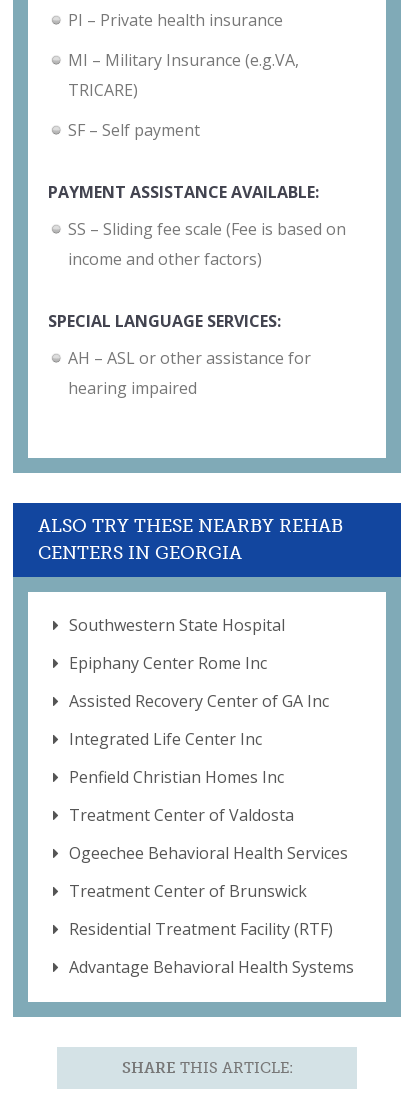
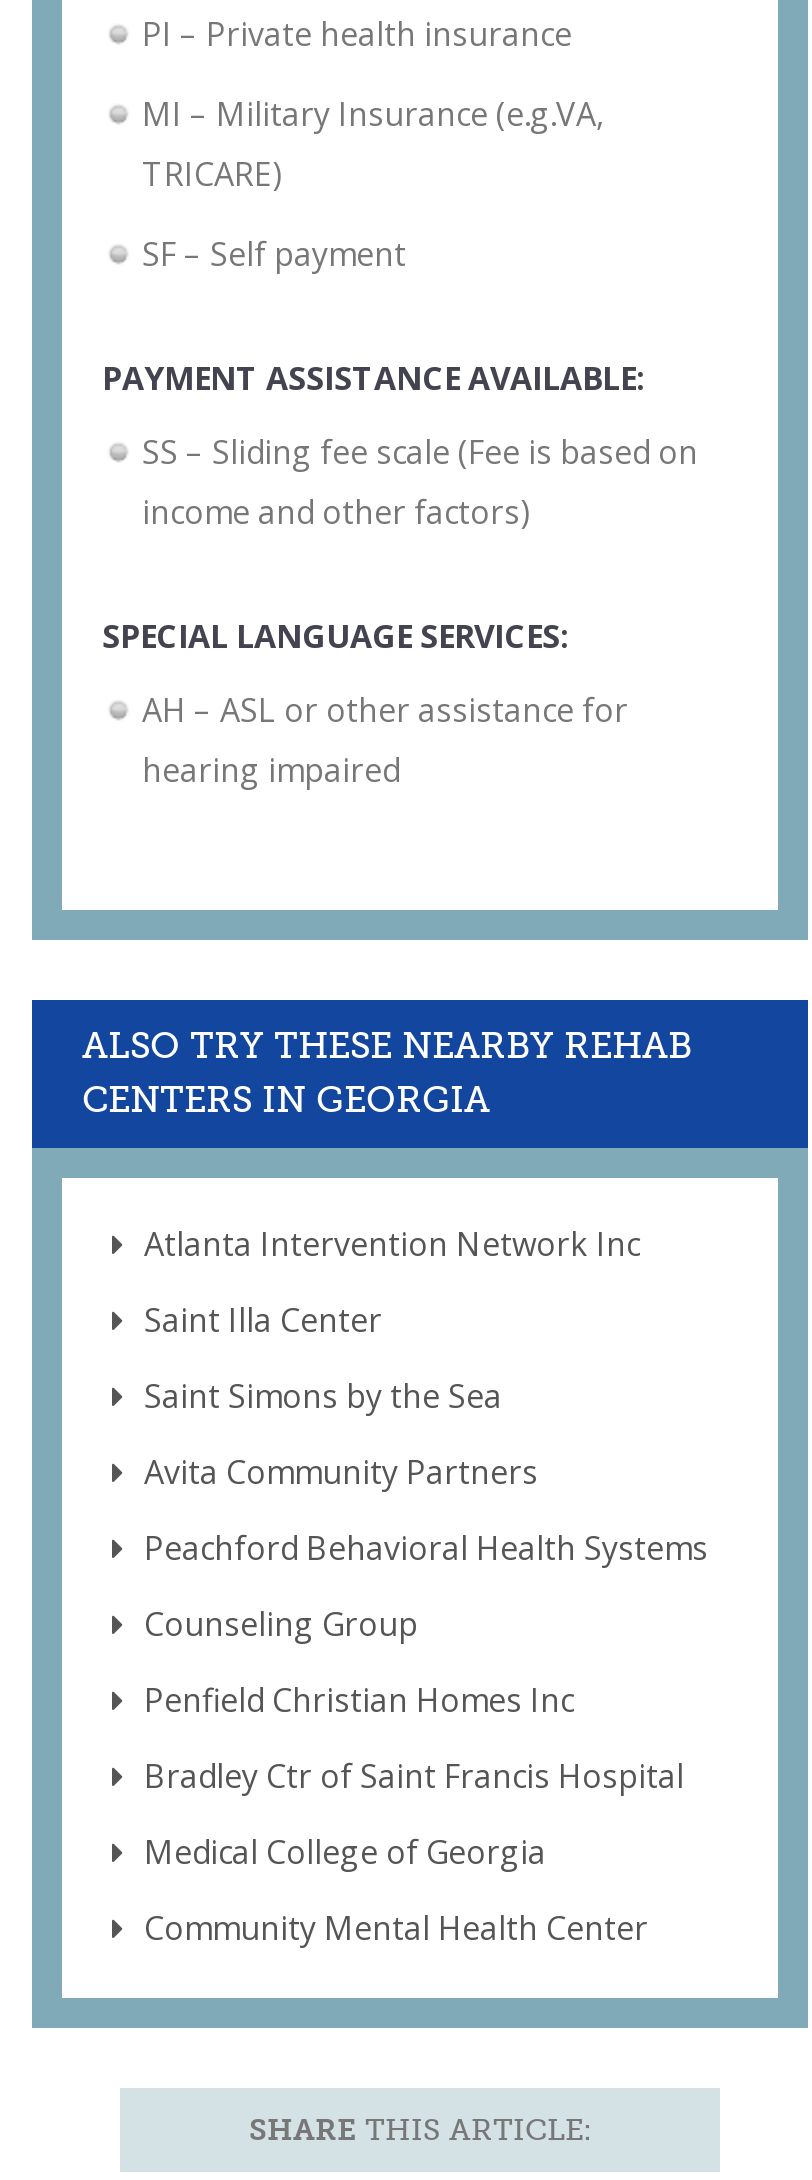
[69,614,329,750] Southwestern State Hospital | Epiphany Center Rome Inc | Assisted Recovery Center of GA Inc | Integrated Life Center Inc -> [144,1222,708,1646] Atlanta Intervention Network Inc | Saint Illa Center | Saint Simons by the Sea | Avita Community Partners | Peachford Behavioral Health Systems | Counseling Group
moved [69,766,284,788] -> [144,1678,574,1722]: Penfield Christian Homes Inc
[69,804,354,978] Treatment Center of Valdosta | Ogeechee Behavioral Health Services | Treatment Center of Brunswick | Residential Treatment Facility (RTF) | Advantage Behavioral Health Systems -> [144,1754,684,1950] Bradley Ctr of Saint Francis Hospital | Medical College of Georgia | Community Mental Health Center

